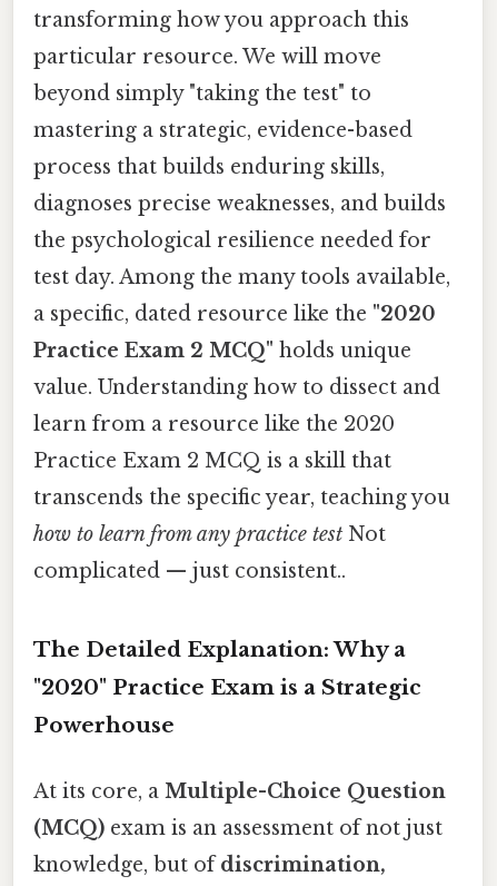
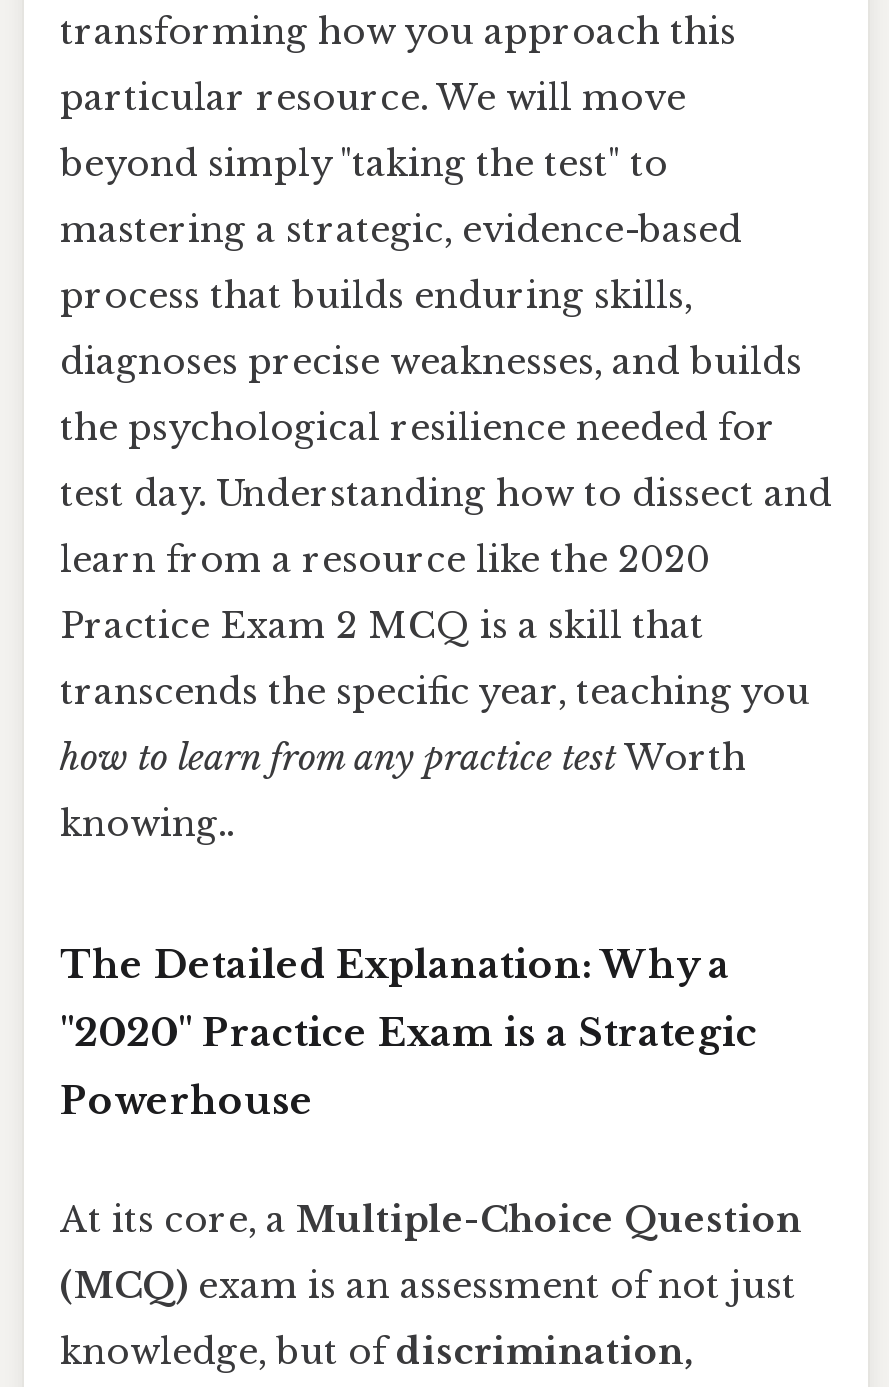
[33,265,450,399] test day. Among the many tools available, | a specific, dated resource like the "2020 | Practice Exam 2 MCQ" holds unique | value. Understanding how to dissect and -> [60,472,832,516] test day. Understanding how to dissect and
[33,522,386,546] how to learn from any practice test Not -> [60,736,746,780] how to learn from any practice test Worth
[33,559,346,583] complicated — just consistent.. -> [60,802,234,846] knowing..

